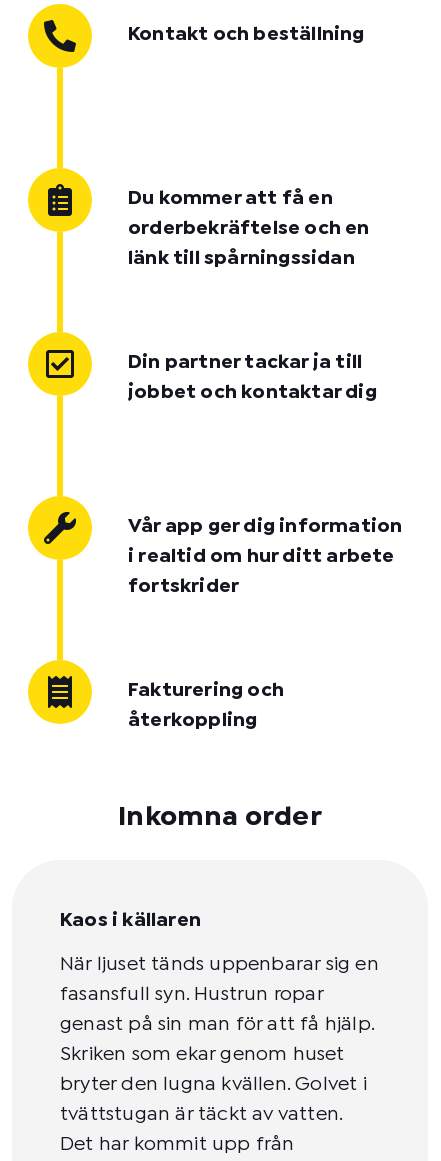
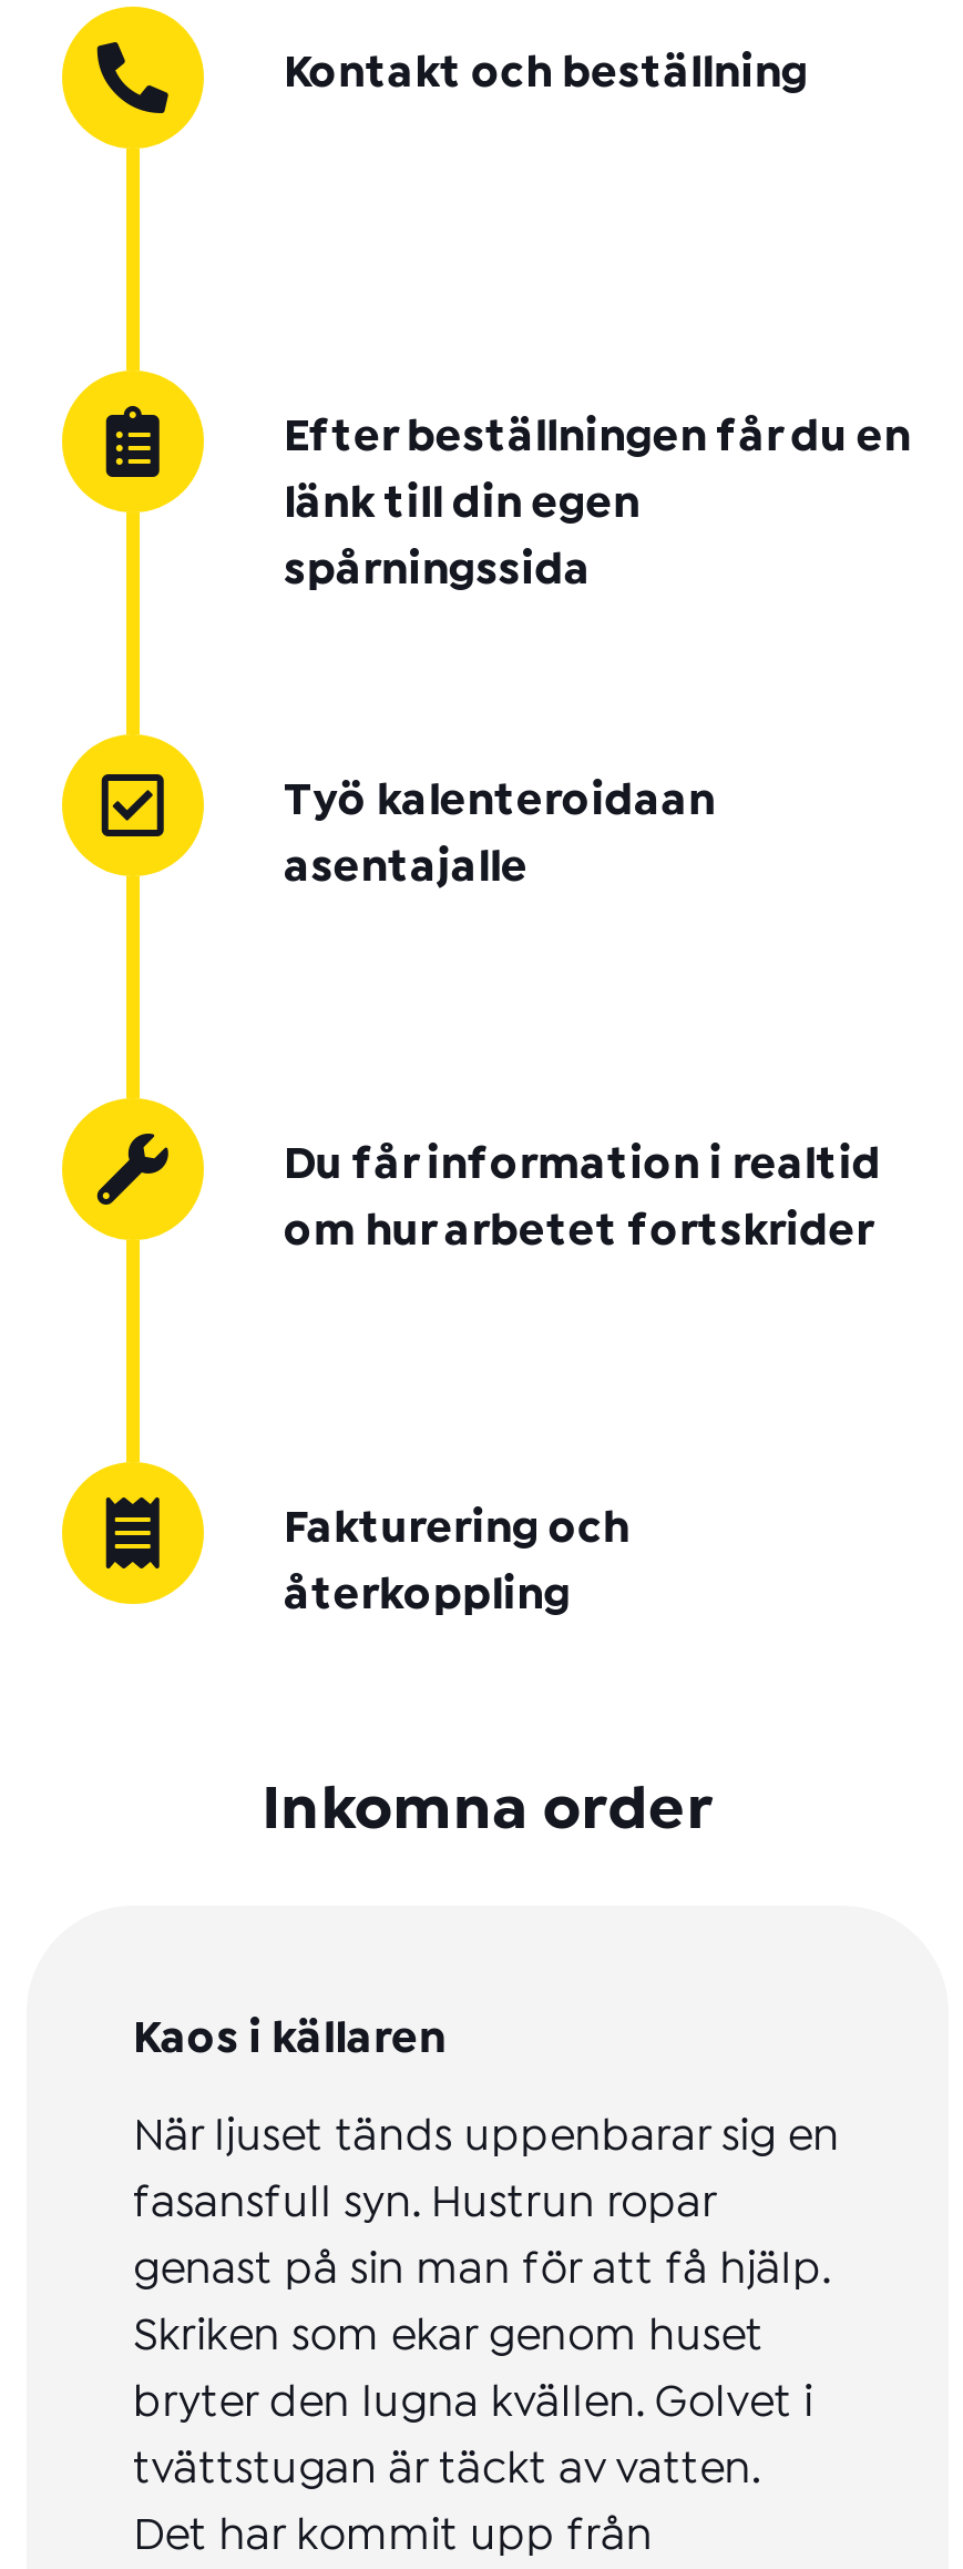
[128,189,370,266] Du kommer att få en | orderbekräftelse och en | länk till spårningssidan -> [284,418,910,589] Efter beställningen får du en | länk till din egen | spårningssida
[128,353,377,400] Din partner tackar ja till | jobbet och kontaktar dig -> [284,782,715,886] Työ kalenteroidaan | asentajalle
[128,517,402,594] Vår app ger dig information | i realtid om hur ditt arbete | fortskrider -> [284,1146,881,1250] Du får information i realtid | om hur arbetet fortskrider

